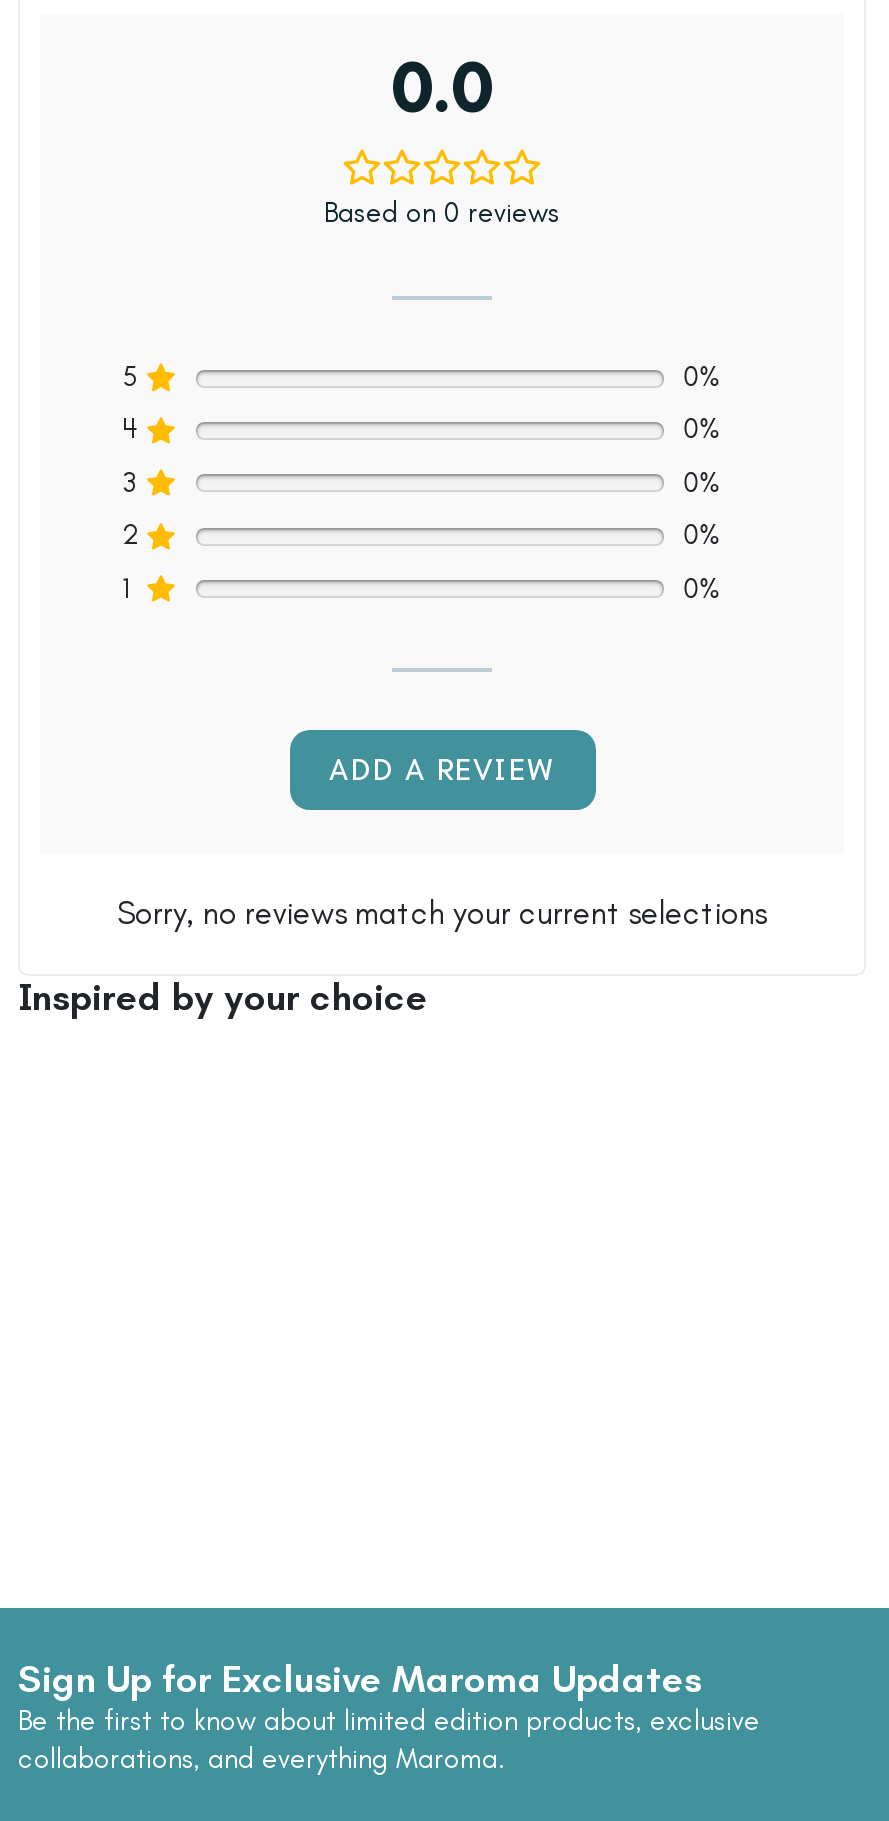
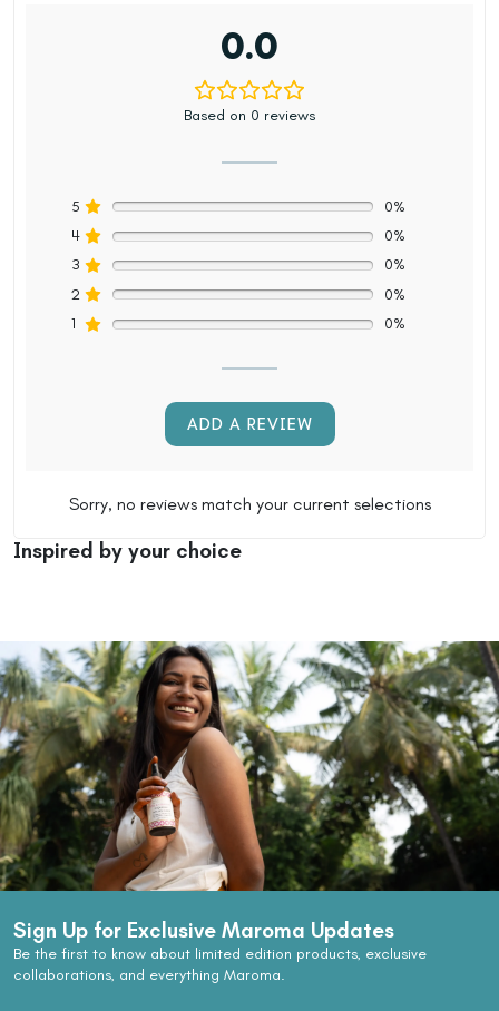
none -> [3,640,496,892] [image]

